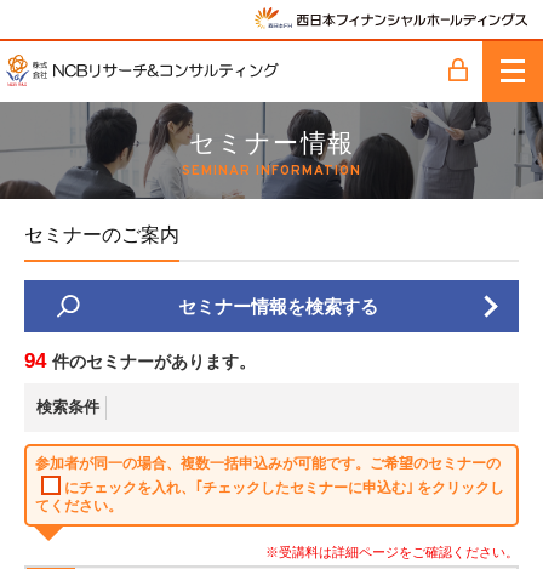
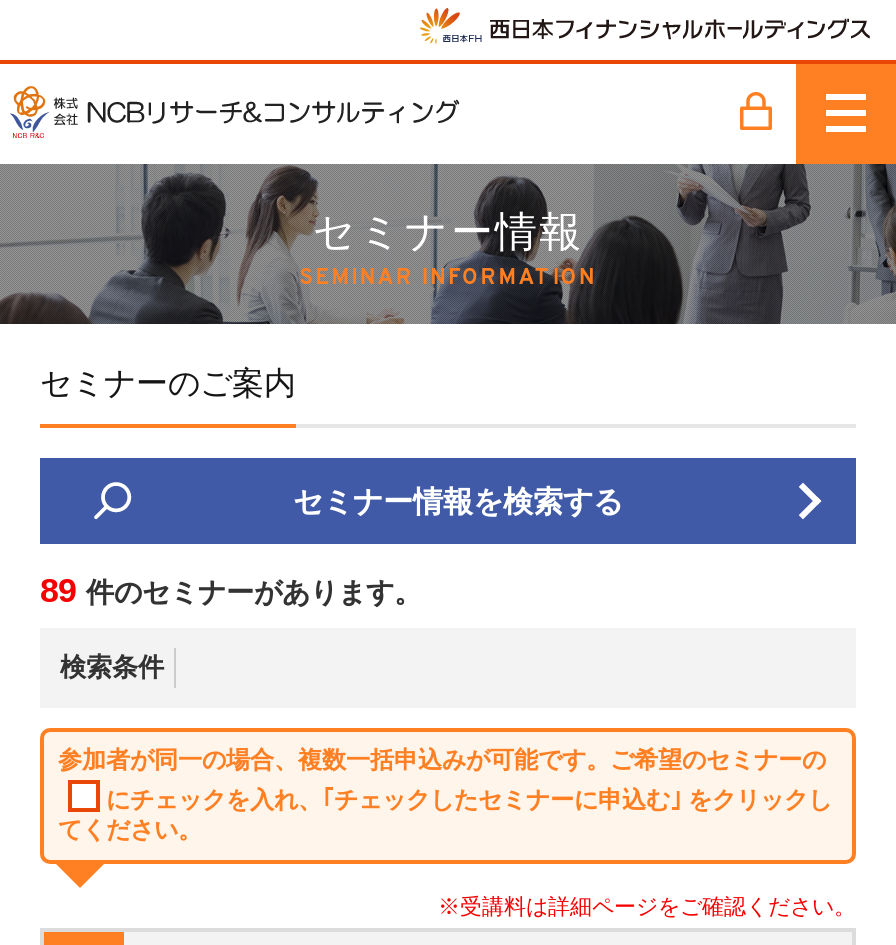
[24,349,256,372] 94 件のセミナーがあります。 -> [40,572,422,610] 89 件のセミナーがあります。

